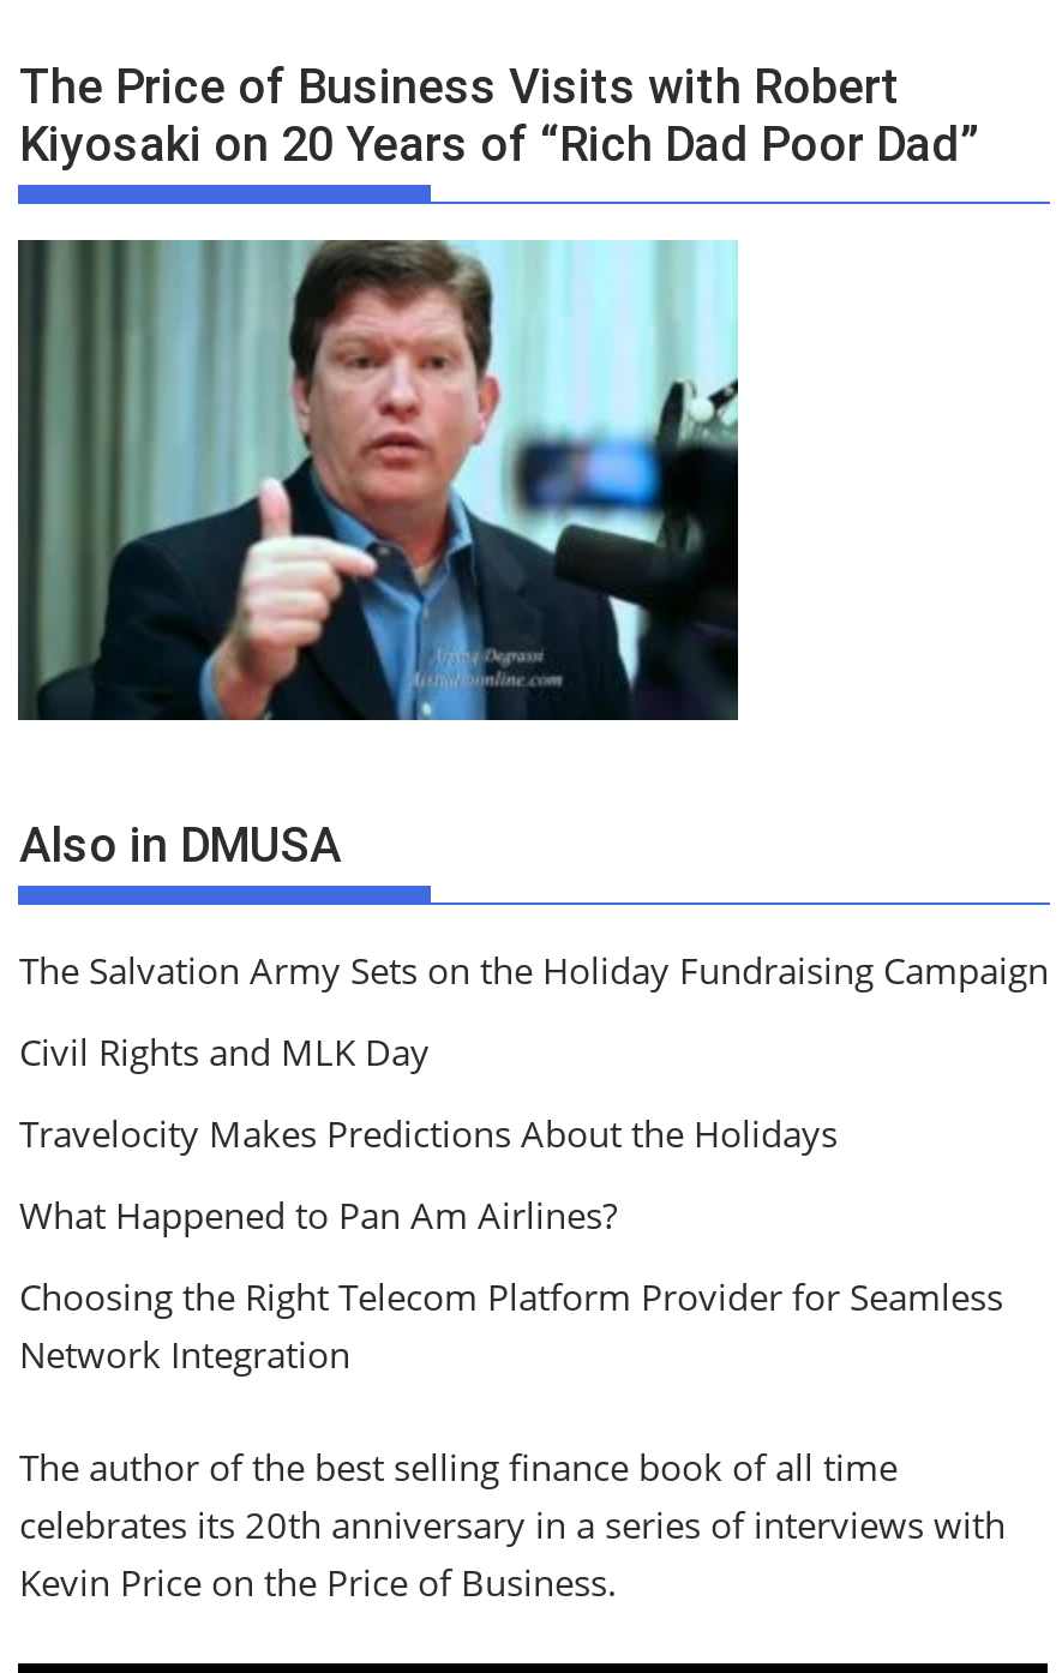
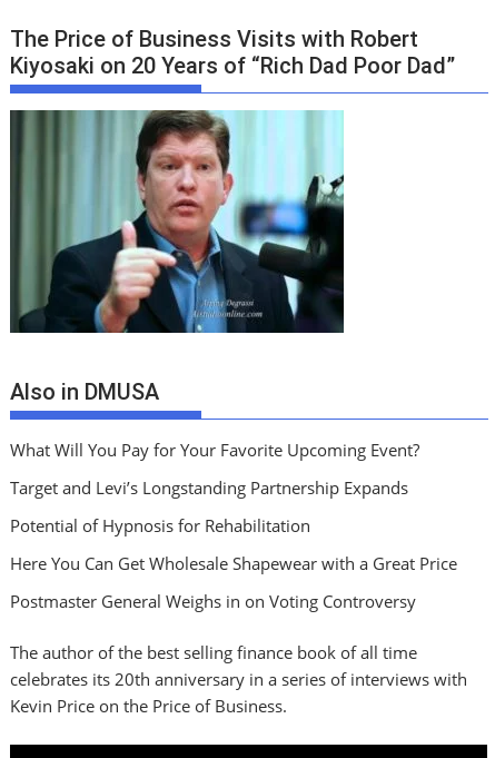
[19,946,1049,994] The Salvation Army Sets on the Holiday Fundraising Campaign -> [11,438,420,460] What Will You Pay for Your Favorite Upcoming Event?
[19,1028,430,1076] Civil Rights and MLK Day -> [11,476,409,498] Target and Levi’s Longstanding Partnership Expands
[19,1109,838,1157] Travelocity Makes Predictions About the Holidays -> [11,514,311,536] Potential of Hypnosis for Rehabilitation
[19,1191,617,1239] What Happened to Pan Am Airlines? -> [11,552,462,574] Here You Can Get Wholesale Shapewear with a Great Price
[19,1272,1003,1378] Choosing the Right Telecom Platform Provider for Seamless | Network Integration -> [11,589,417,612] Postmaster General Weighs in on Voting Controversy

